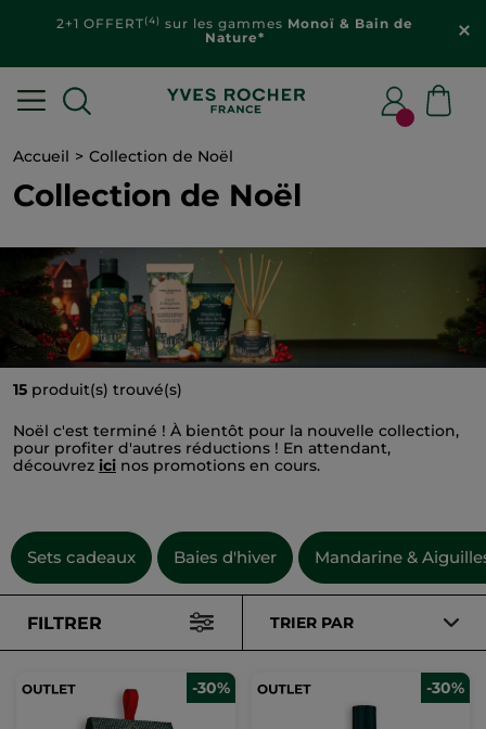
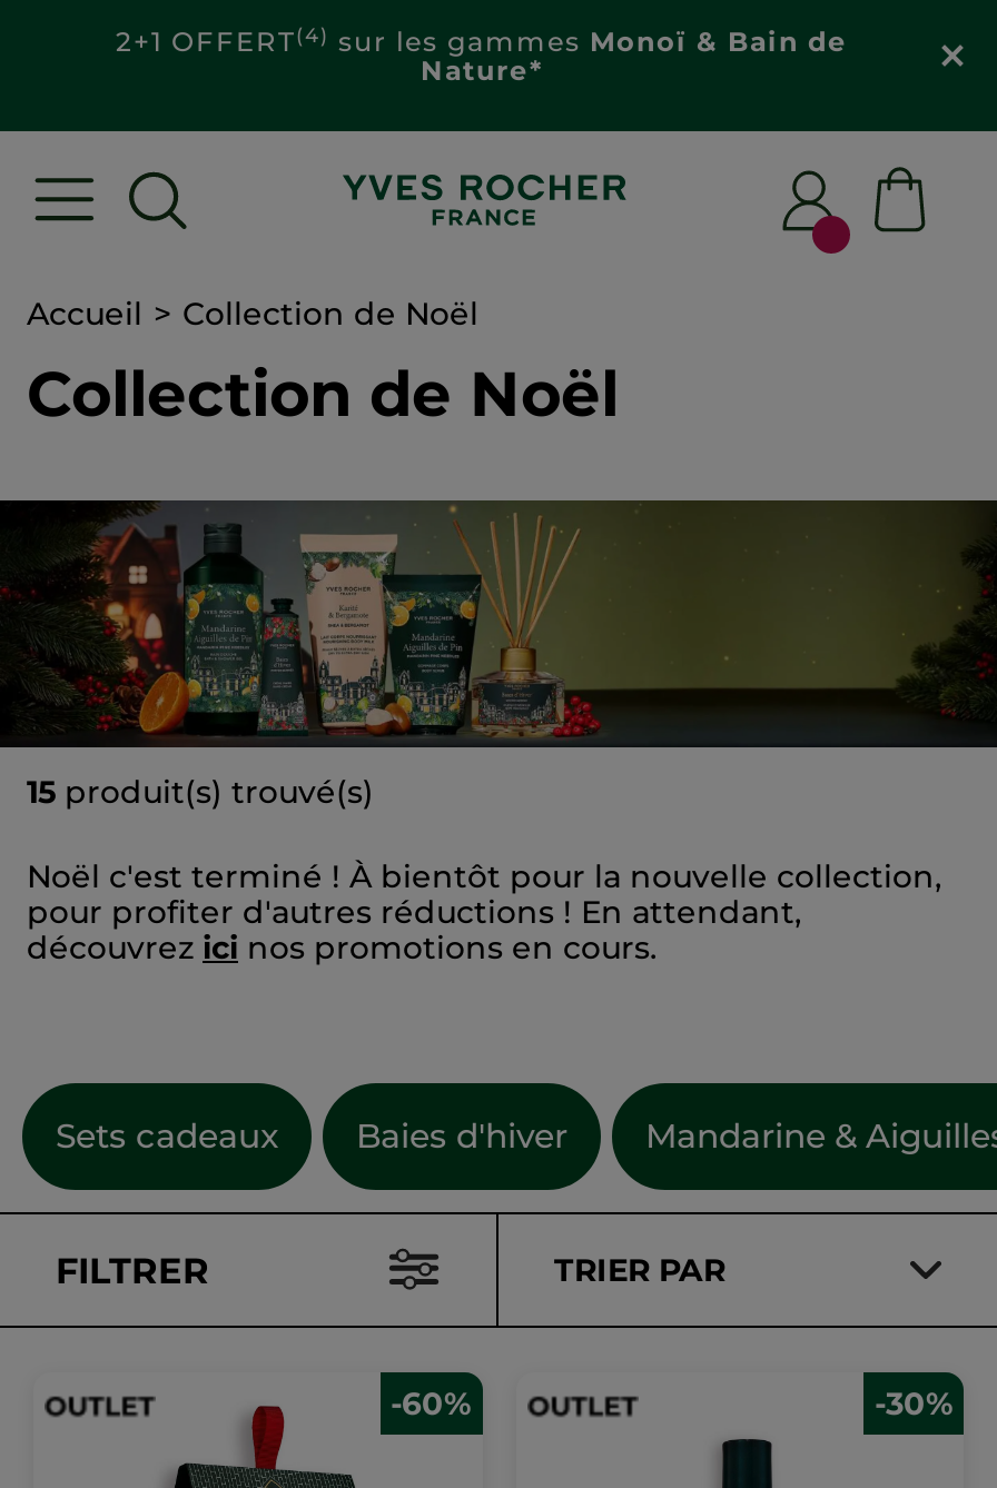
[191,678,229,698] -30% -> [391,1384,471,1424] -60%

